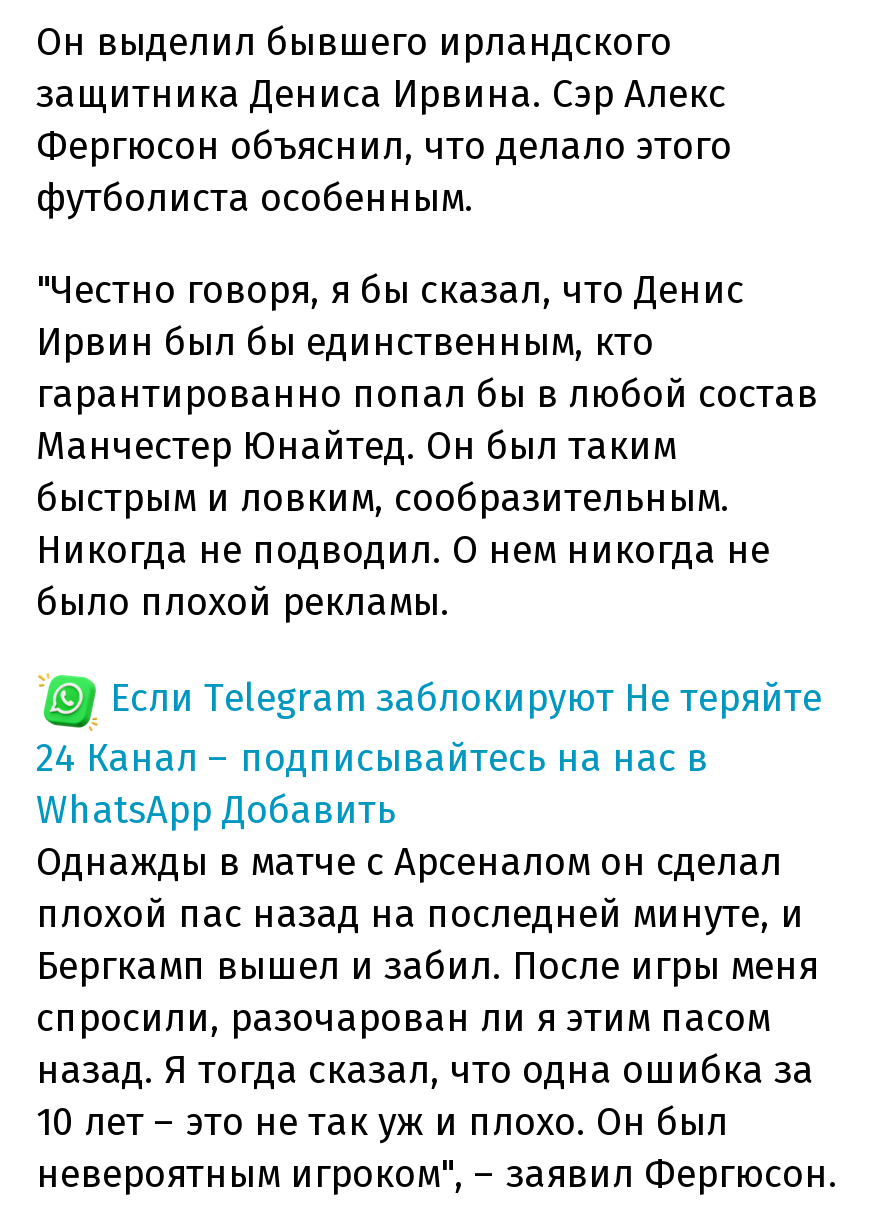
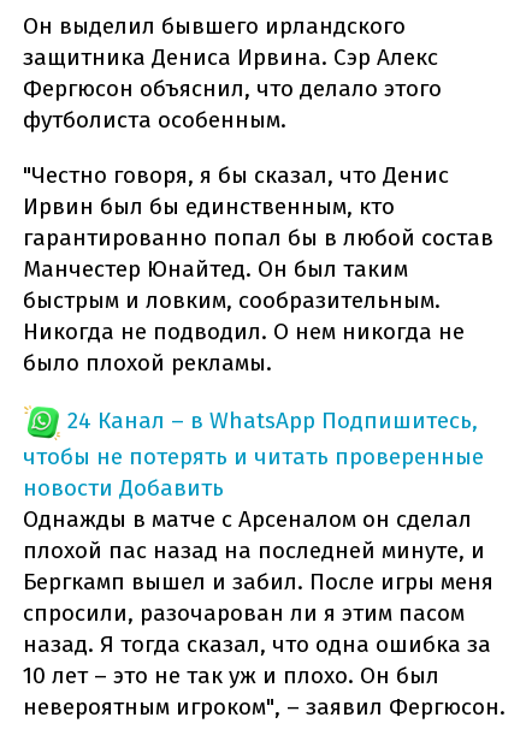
[36,674,822,832] Если Telegram заблокируют Не теряйте | 24 Канал – подписывайтесь на нас в | WhatsApp Добавить -> [23,406,484,501] 24 Канал – в WhatsApp Подпишитесь, | чтобы не потерять и читать проверенные | новости Добавить

